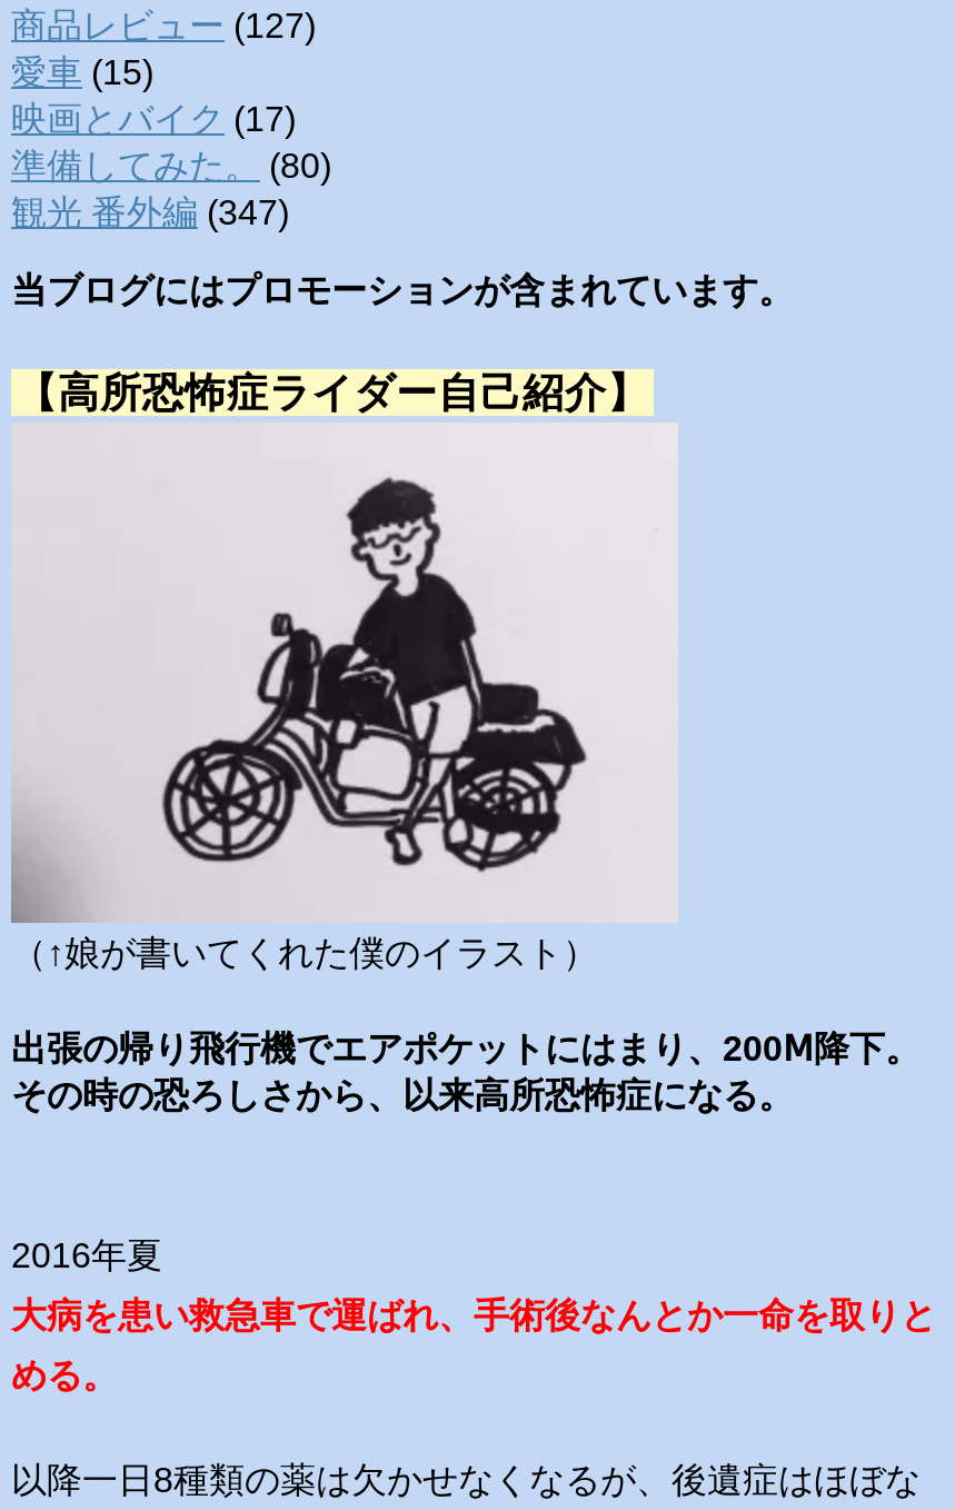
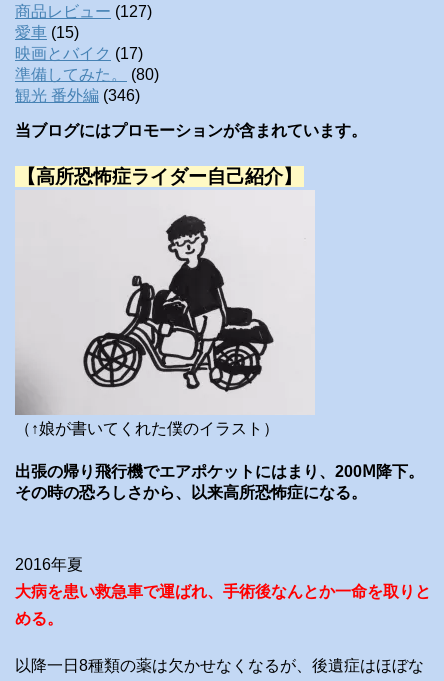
[11,193,289,231] 観光 番外編(347) -> [15,87,140,104] 観光 番外編(346)

